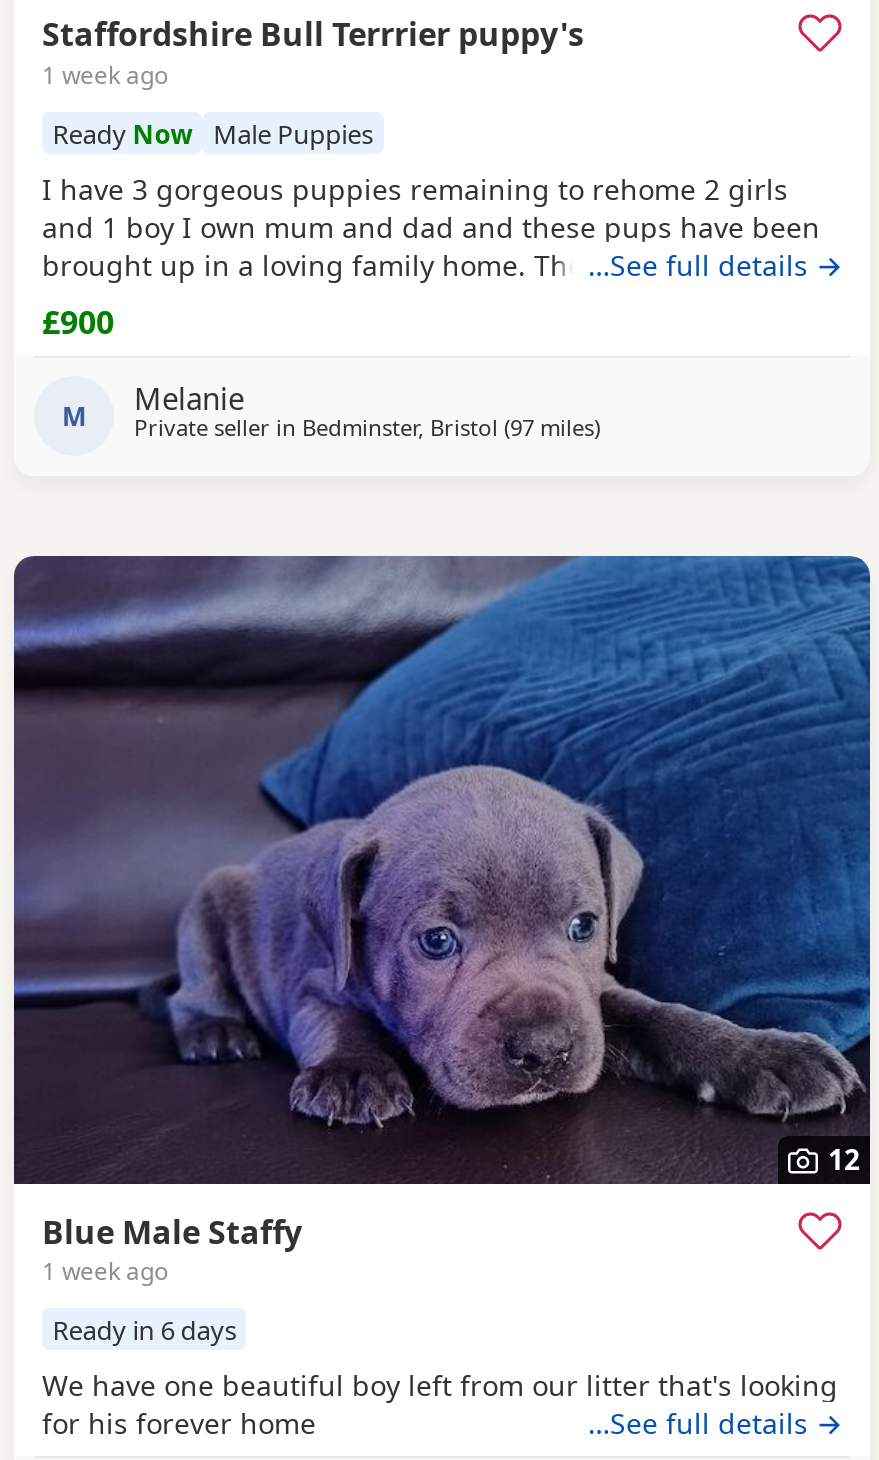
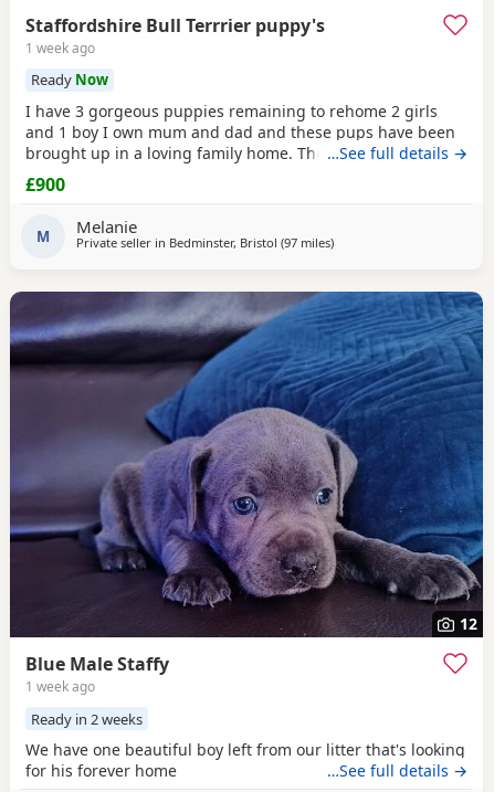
[52,115,373,151] Ready Now Male Puppies -> [31,70,109,90] Ready Now
[52,1311,236,1347] Ready in 6 days -> [31,709,143,728] Ready in 2 weeks

